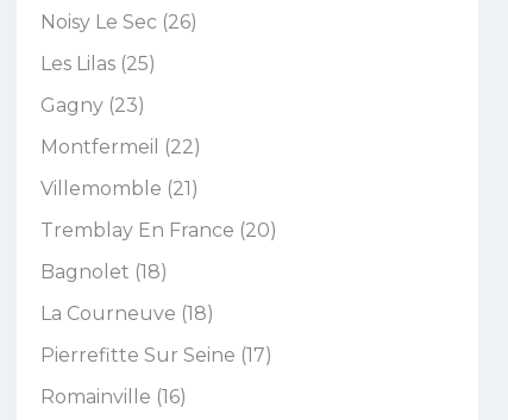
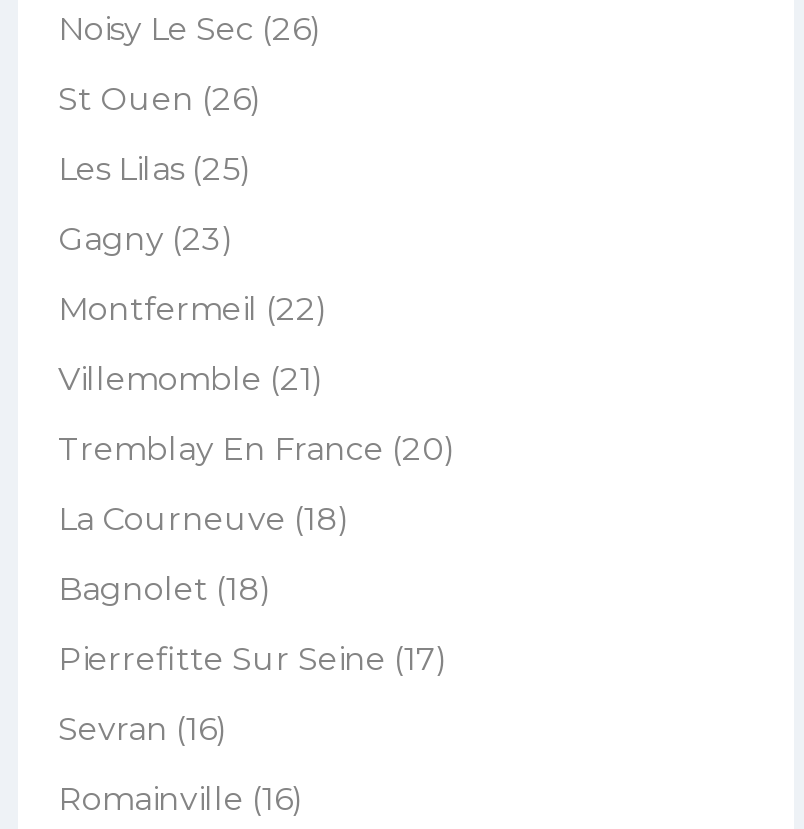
none -> [58,80,262,118] St Ouen (26)
none -> [58,500,350,538] La Courneuve (18)
[40,302,214,325] La Courneuve (18) -> none
none -> [58,710,228,748] Sevran (16)

